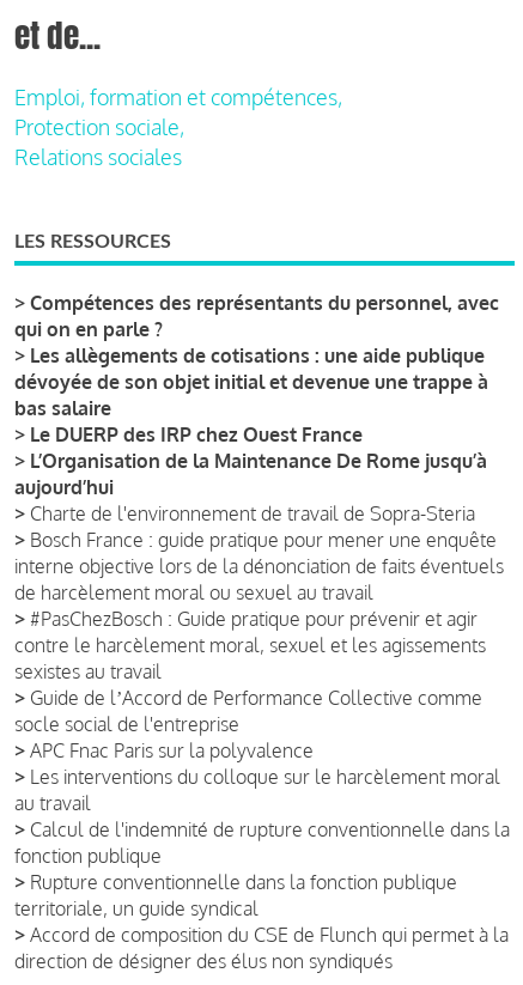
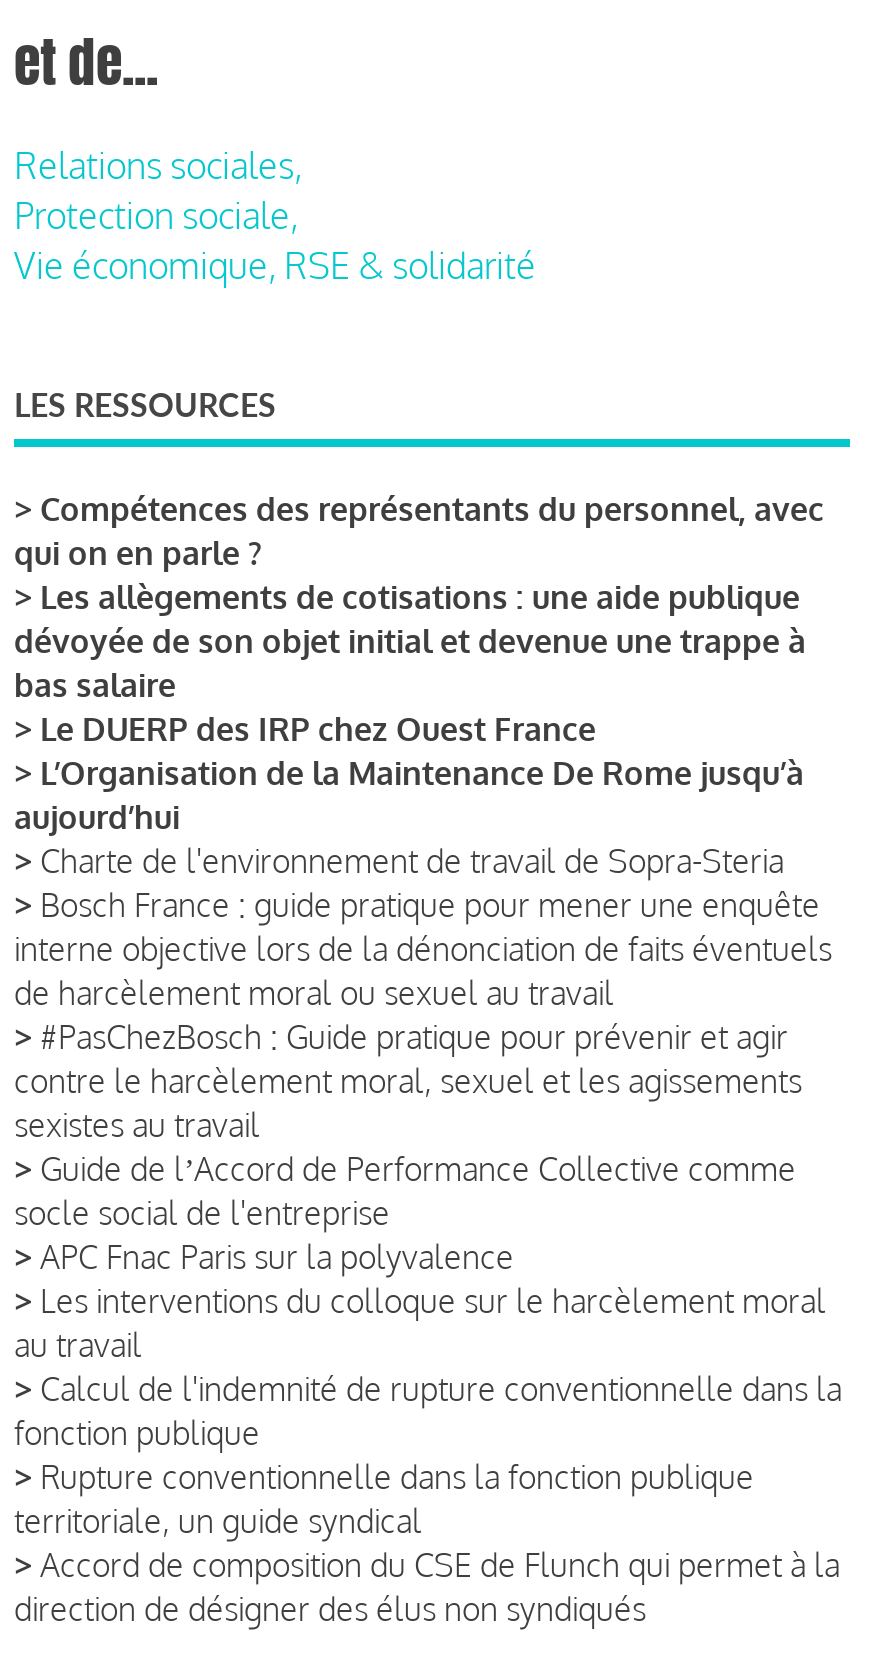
[14,84,342,110] Emploi, formation et compétences, -> [14,143,302,187] Relations sociales,
[14,143,182,170] Relations sociales -> [14,243,536,287] Vie économique, RSE & solidarité

